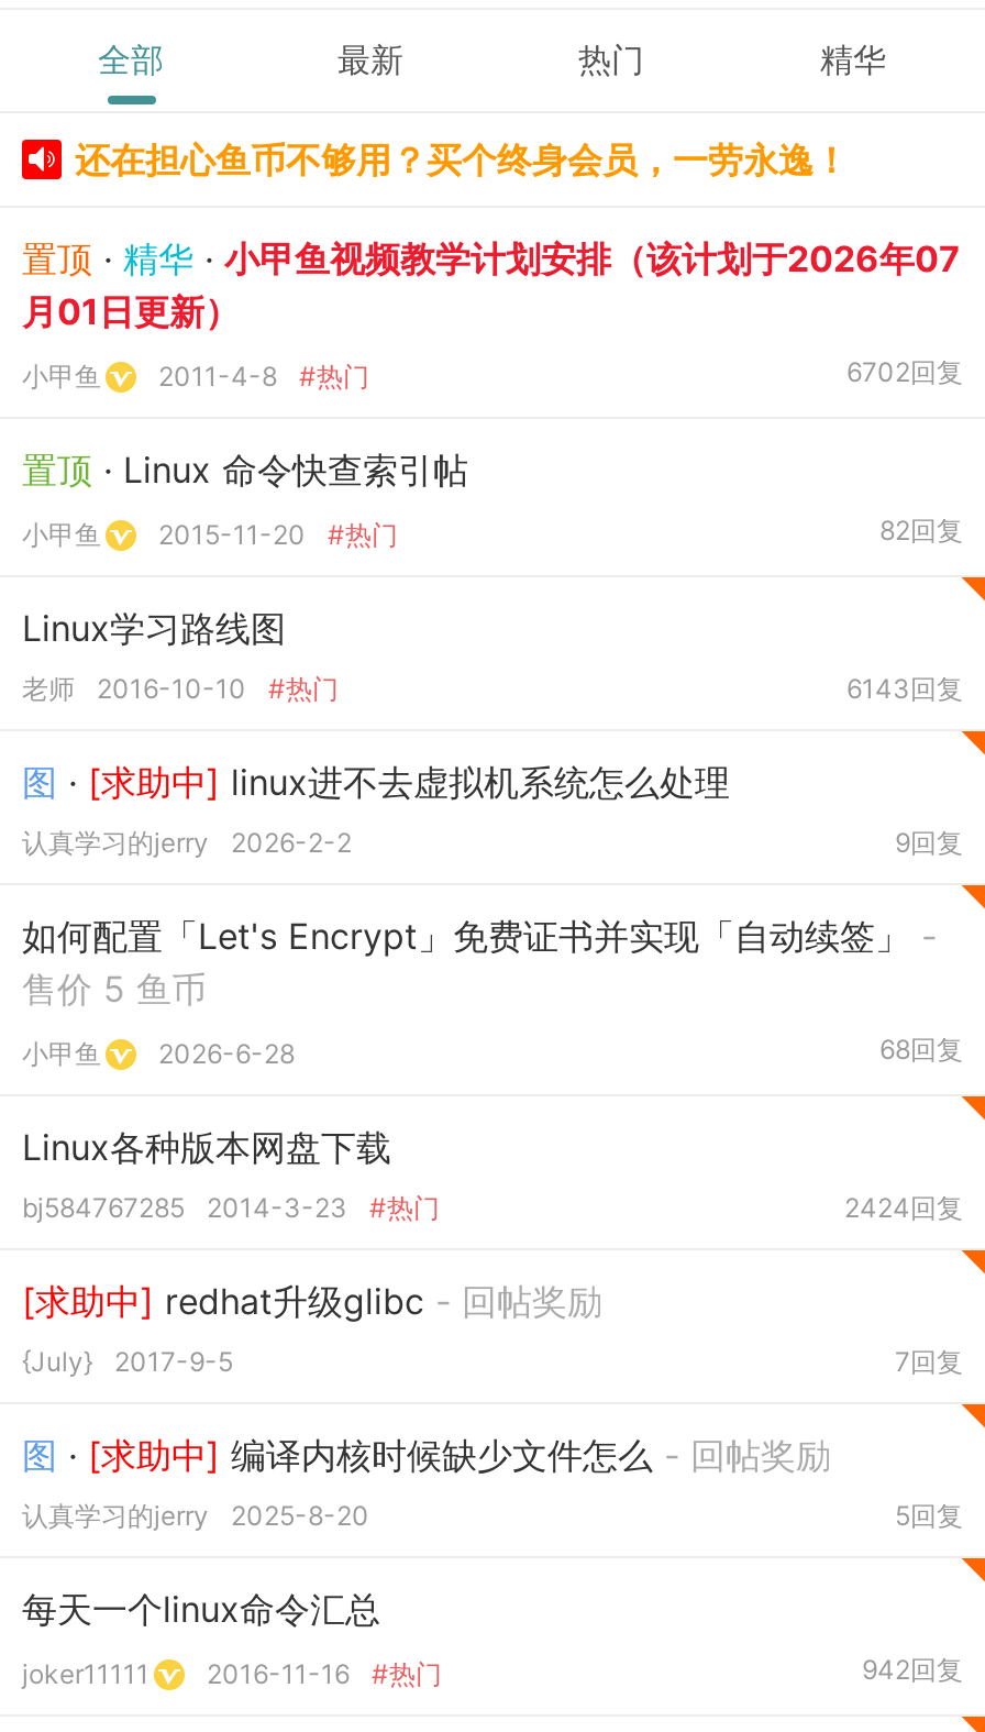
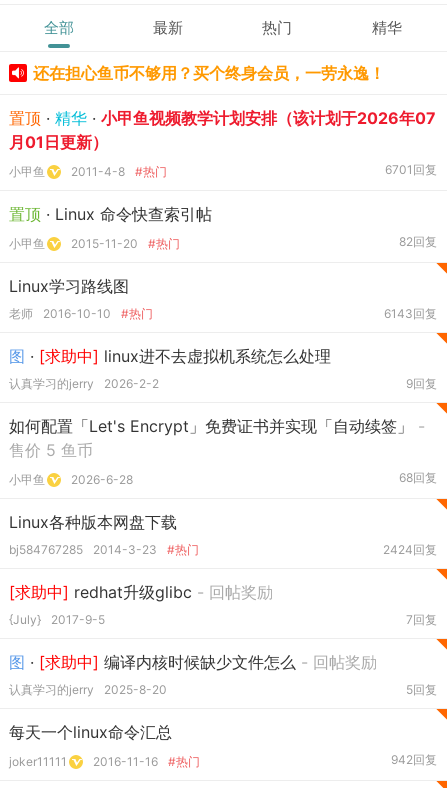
[846,355,963,388] 6702回复 -> [385,162,437,177] 6701回复

